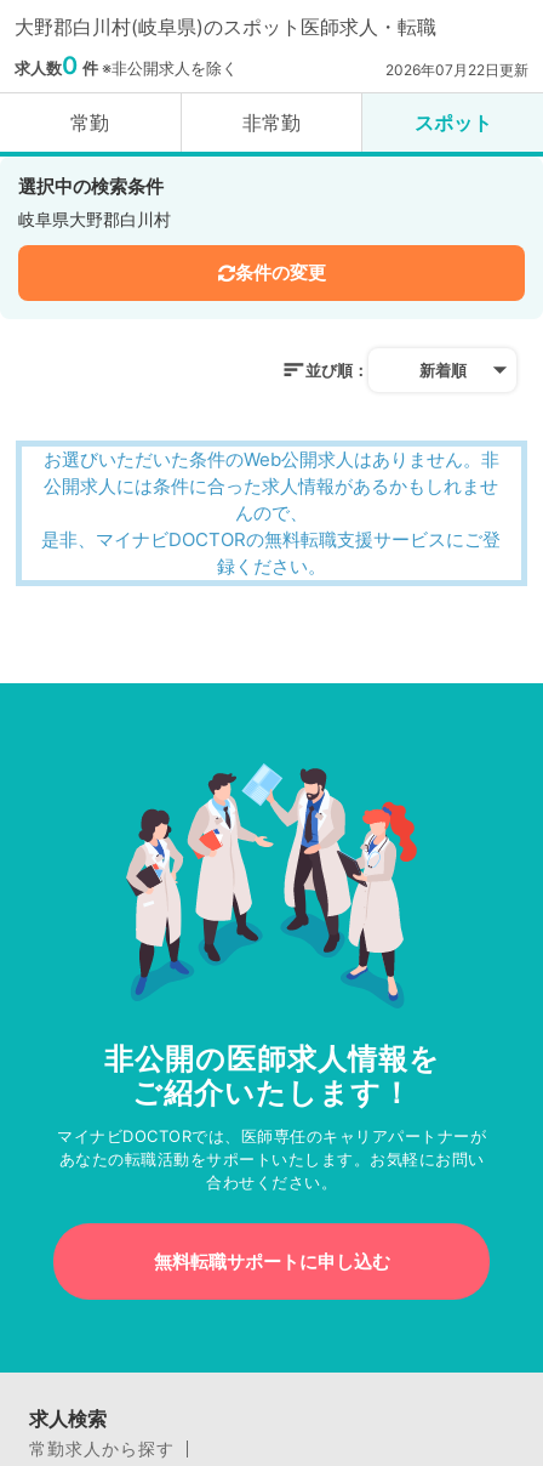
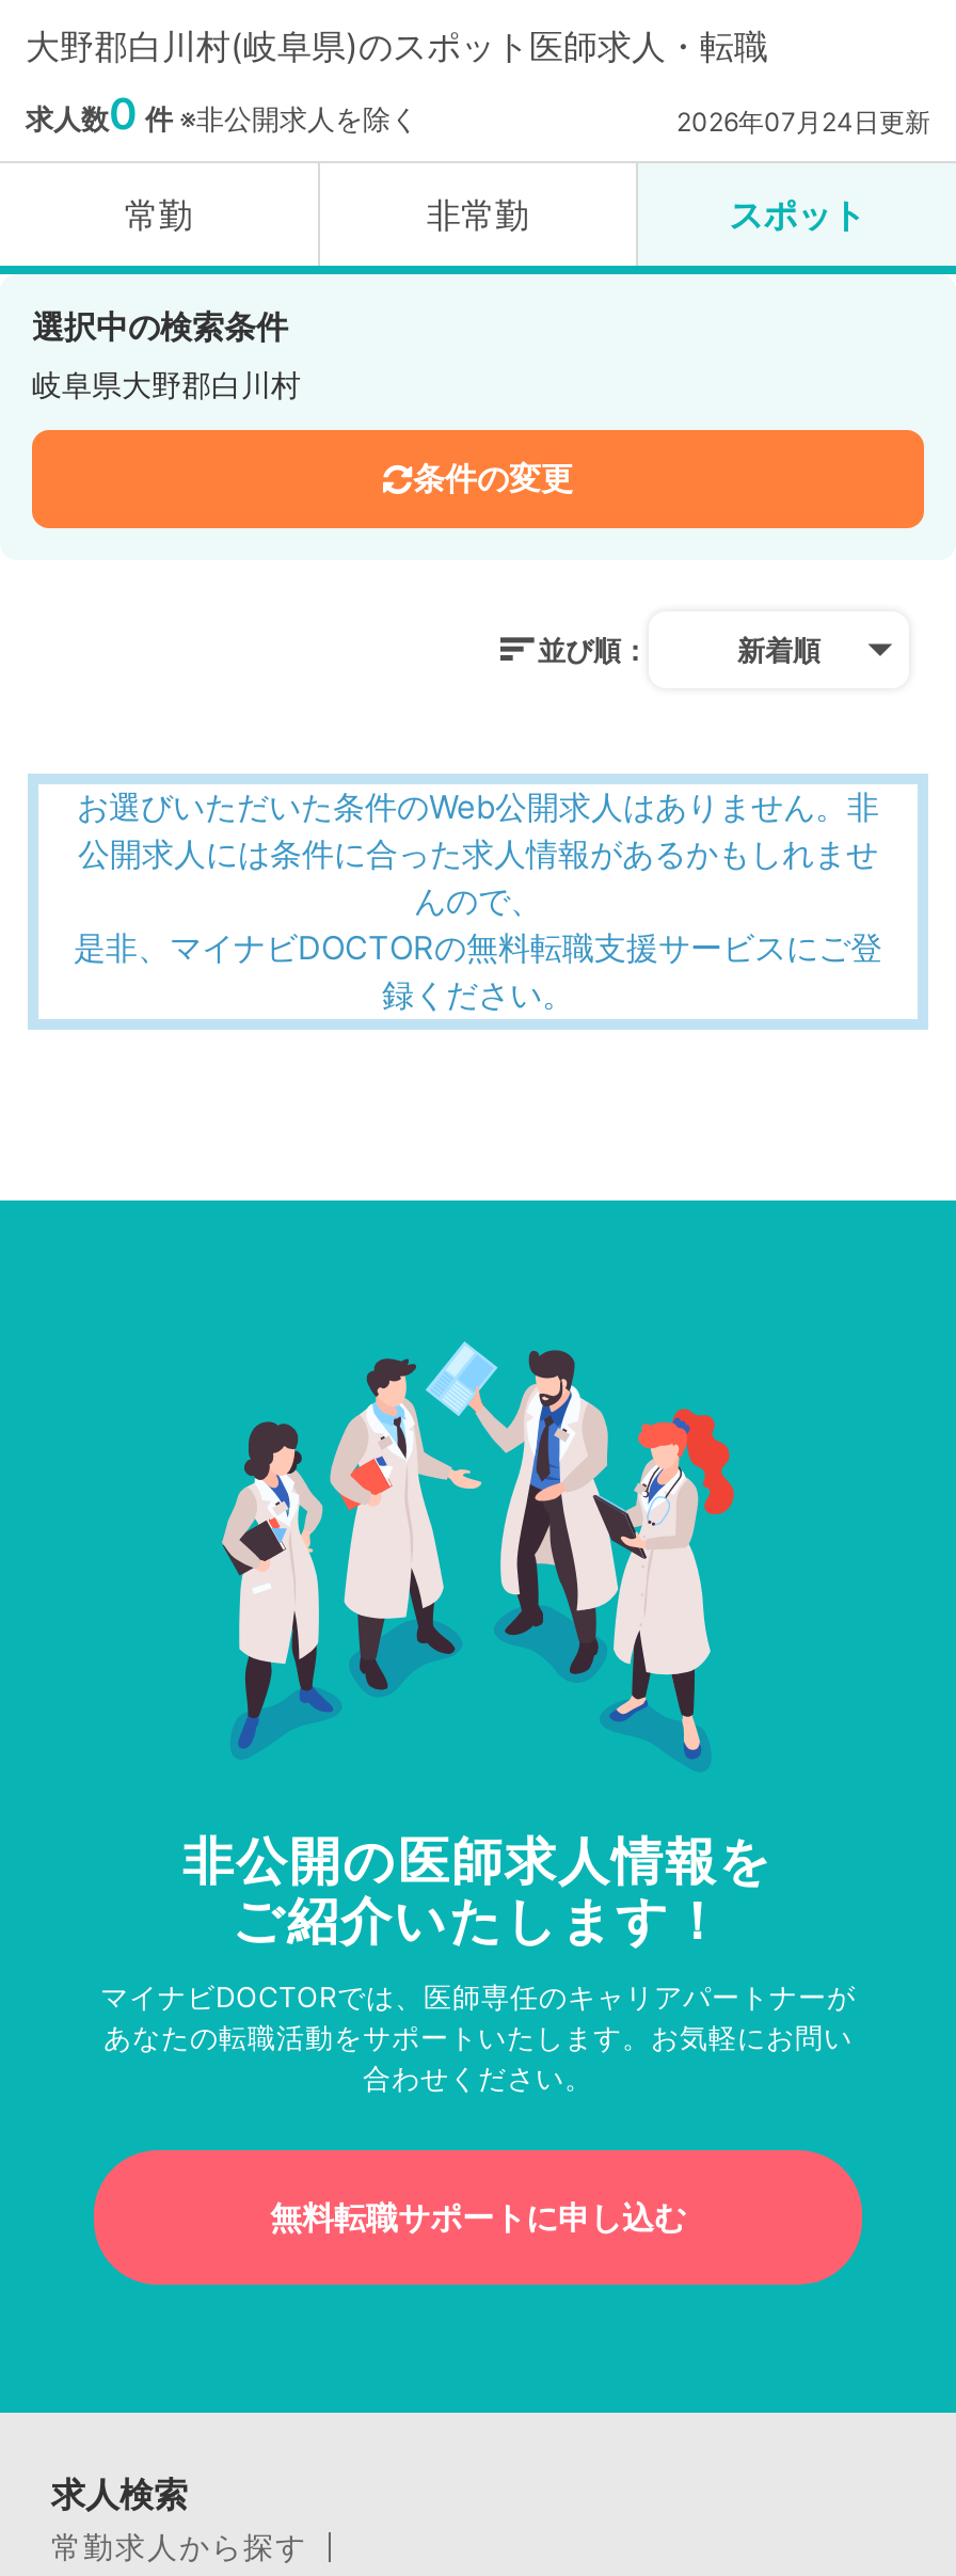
[385,61,528,79] 2026年07月22日更新 -> [676,106,930,138] 2026年07月24日更新

